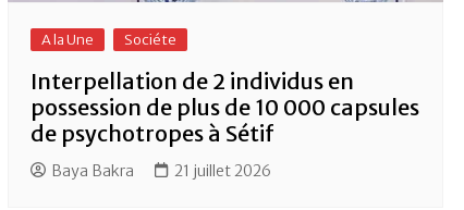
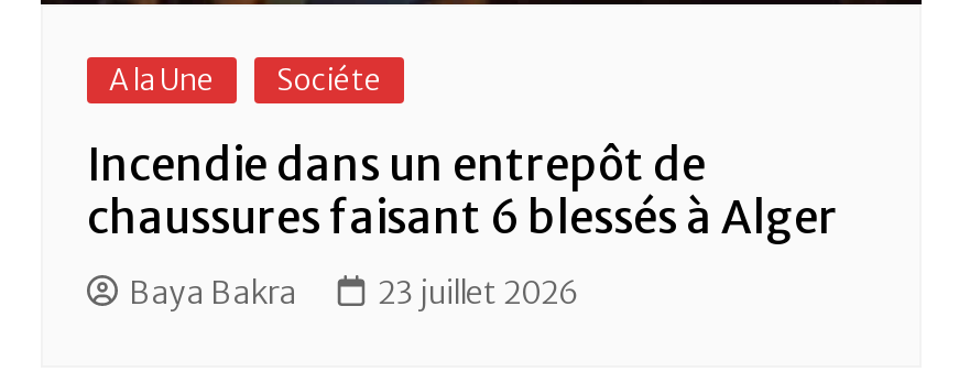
[30,68,419,147] Interpellation de 2 individus en | possession de plus de 10 000 capsules | de psychotropes à Sétif -> [87,137,838,245] Incendie dans un entrepôt de | chaussures faisant 6 blessés à Alger
[174,161,271,181] 21 juillet 2026 -> [378,274,578,313] 23 juillet 2026

